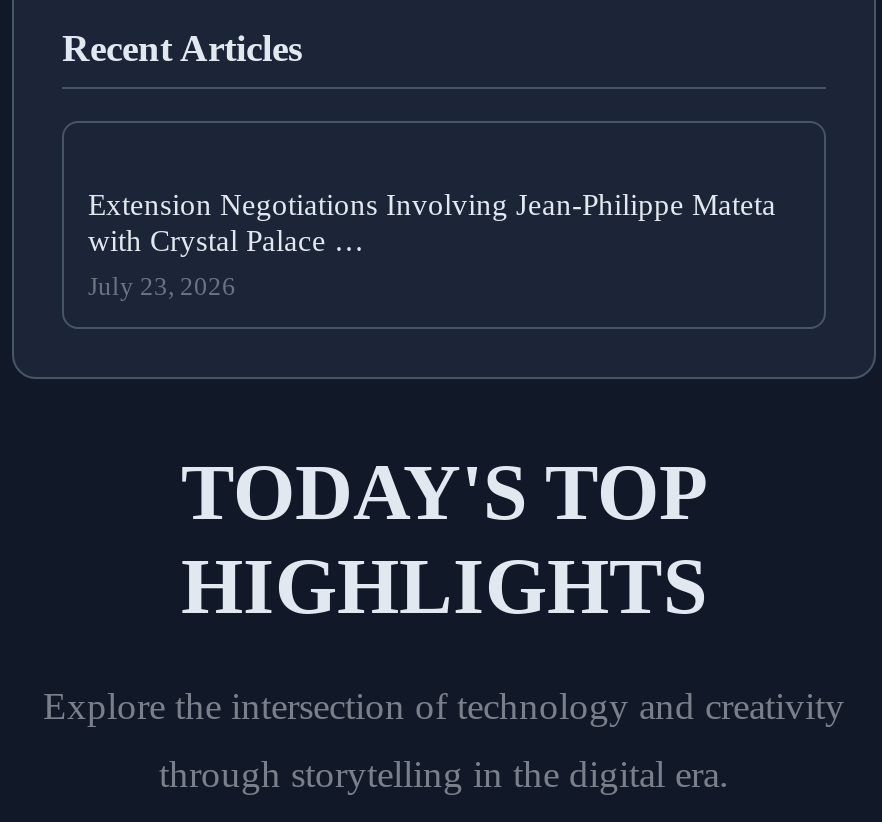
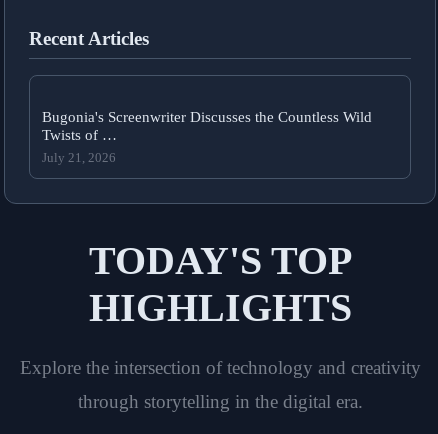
[88,187,776,257] Extension Negotiations Involving Jean-Philippe Mateta | with Crystal Palace … -> [42,108,372,143] Bugonia's Screenwriter Discusses the Countless Wild | Twists of …
[88,273,236,301] July 23, 2026 -> [42,151,116,165] July 21, 2026

